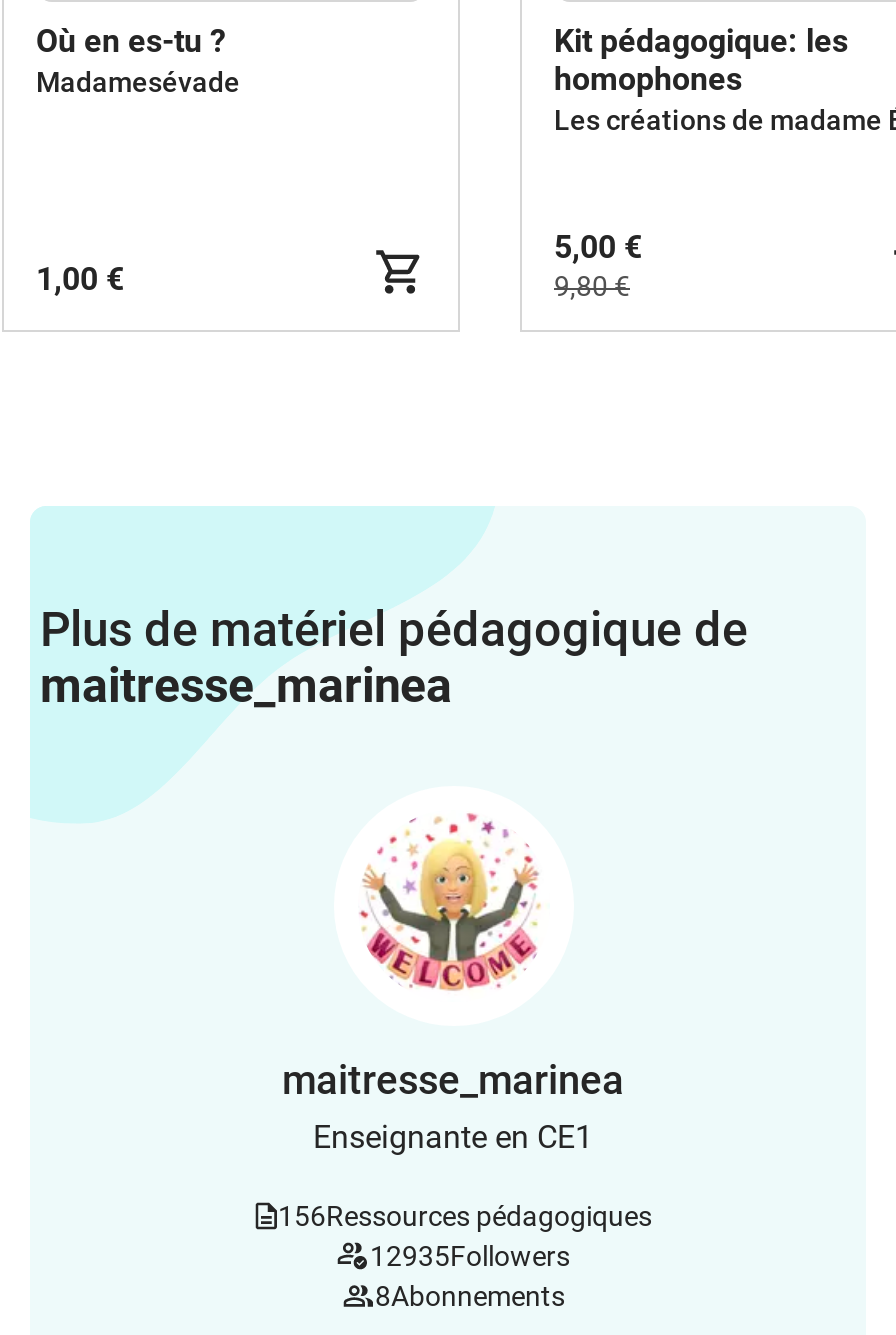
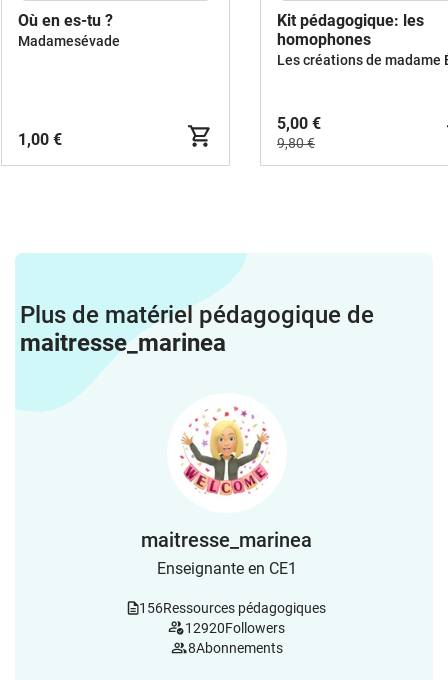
[370,1240,570,1272] 12935Followers -> [185,620,285,636] 12920Followers

